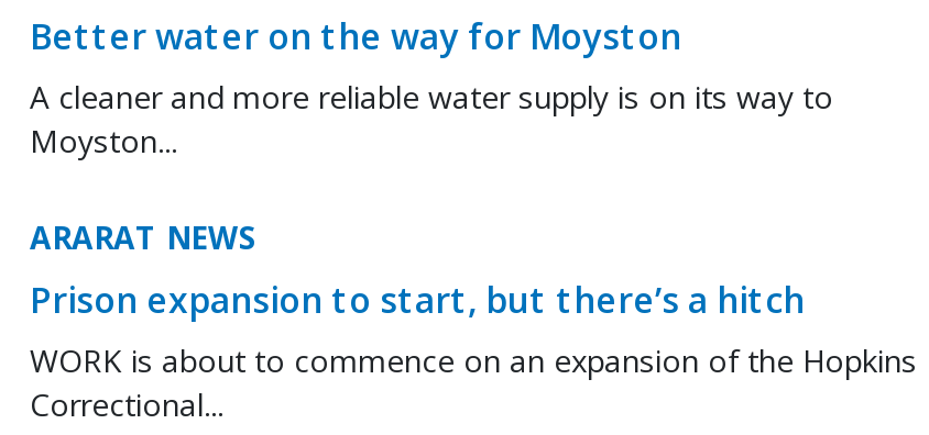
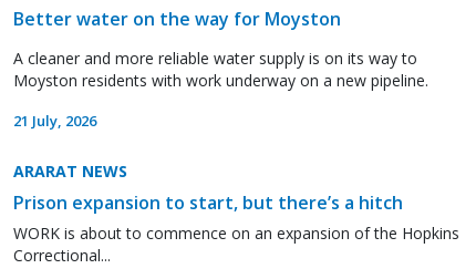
[30,120,177,161] Moyston... -> [13,69,428,130] Moyston residents with work underway on a new pipeline. | 21 July, 2026

